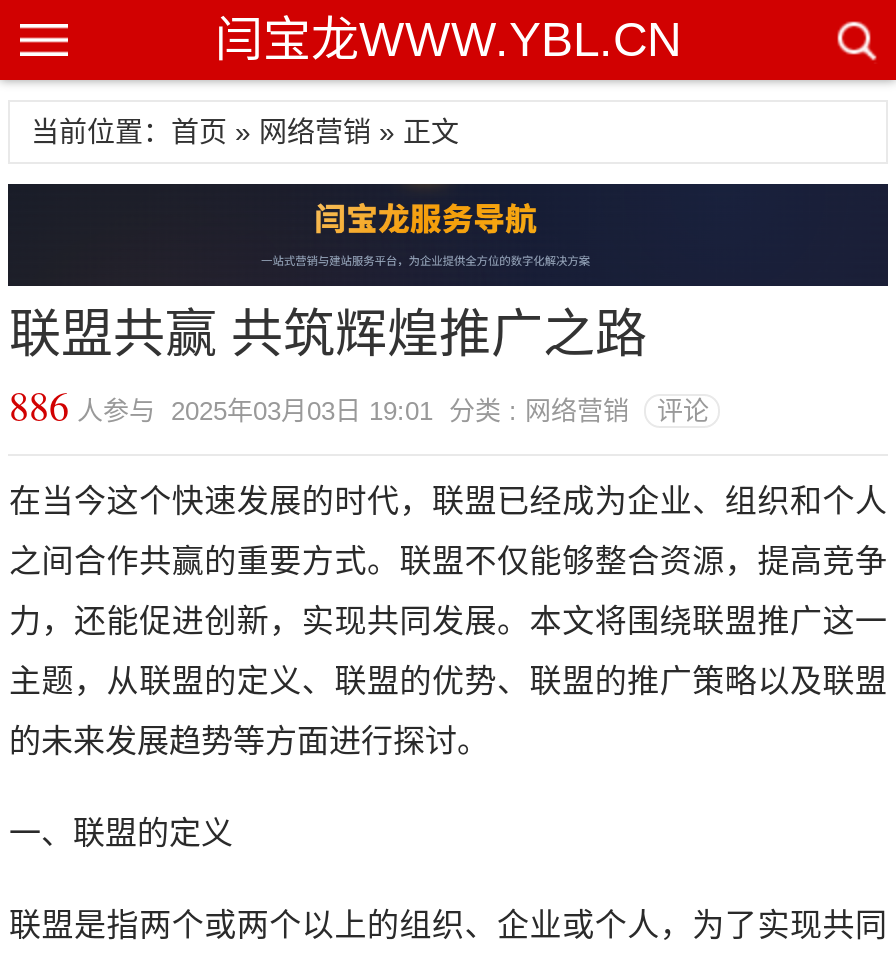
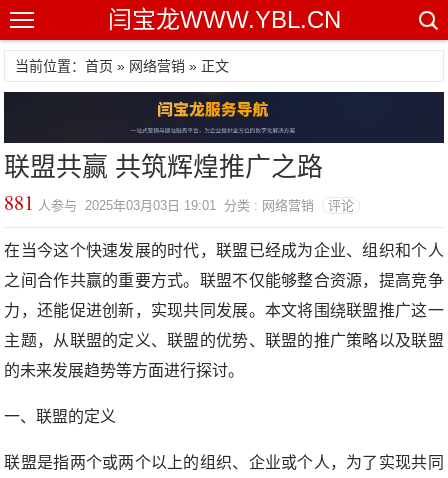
[9,378,709,432] 886人参与 2025年03月03日 19:01 分类 : 网络营销 评论 -> [4,189,354,216] 881人参与 2025年03月03日 19:01 分类 : 网络营销 评论

